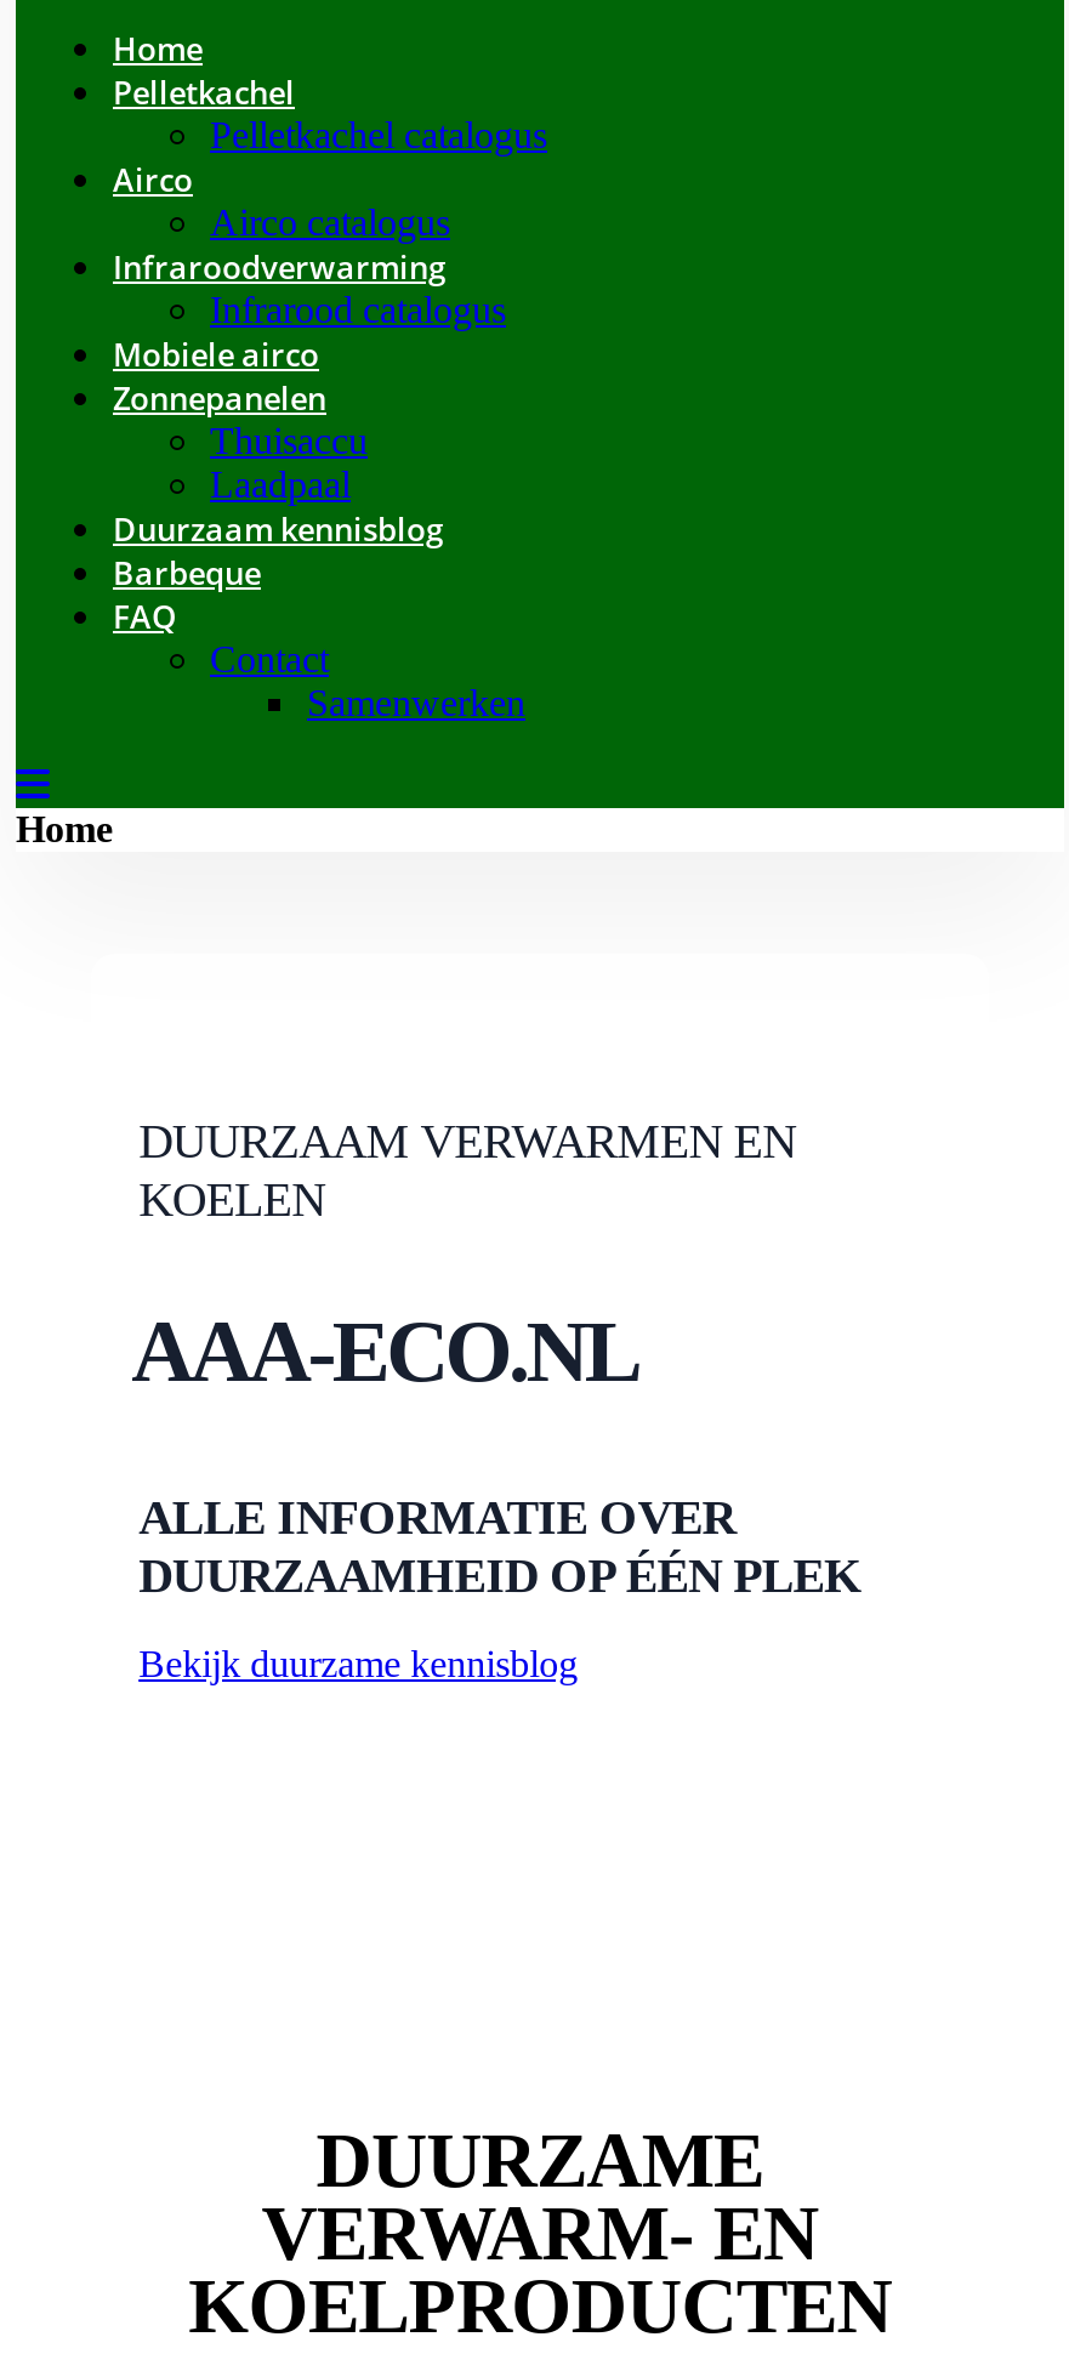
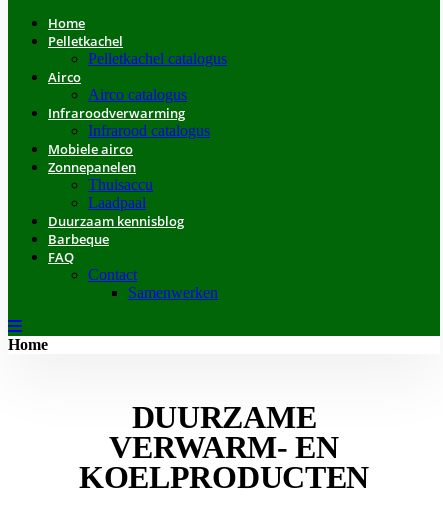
[131,1115,862,1683] DUURZAAM VERWARMEN EN | KOELEN | AAA-ECO.NL | ALLE INFORMATIE OVER | DUURZAAMHEID OP ÉÉN PLEK | Bekijk duurzame kennisblog -> none

